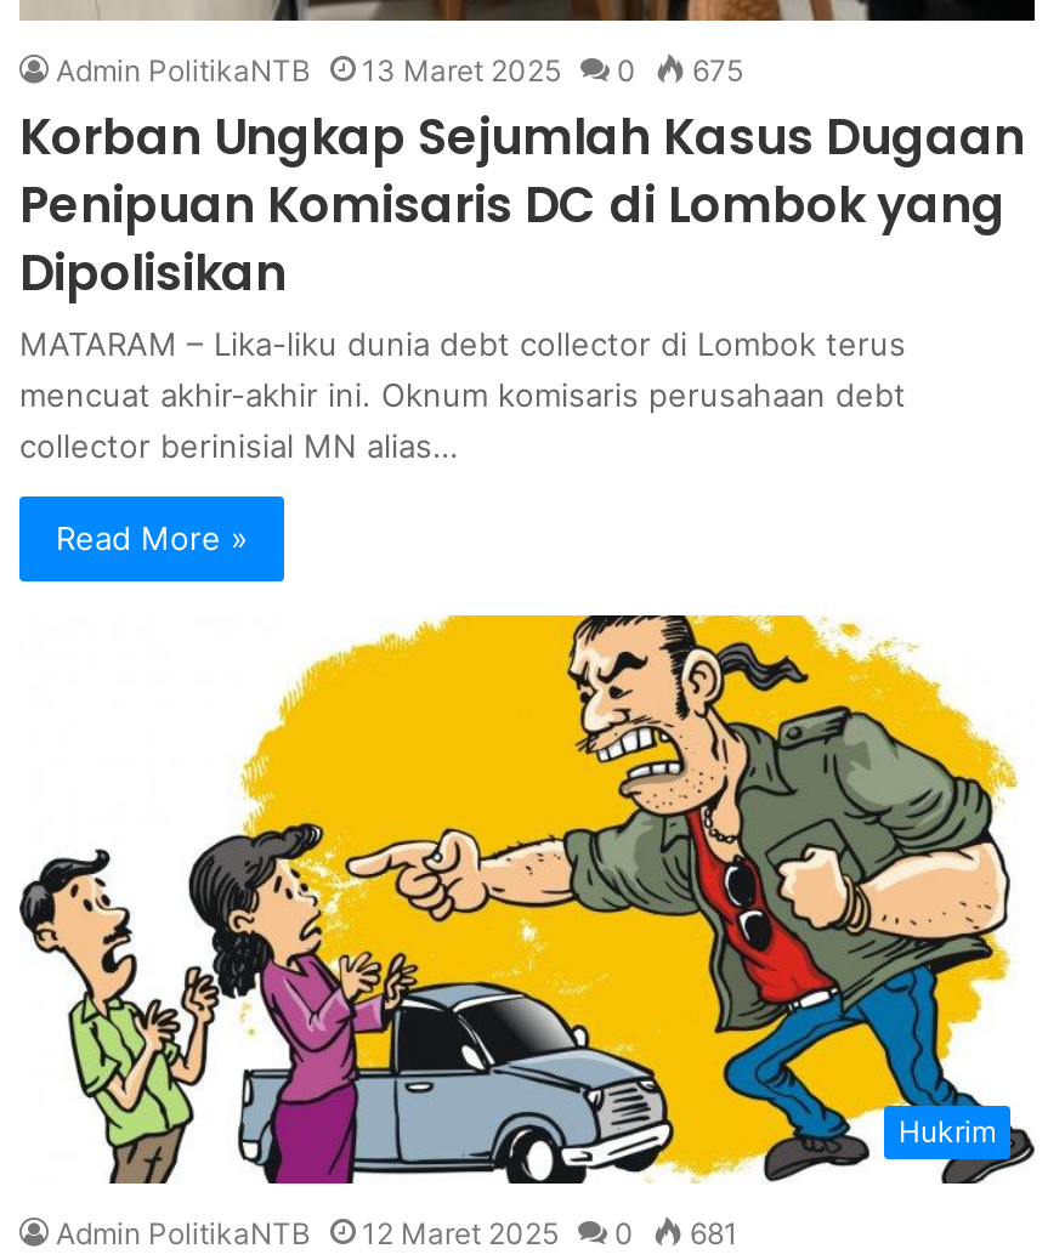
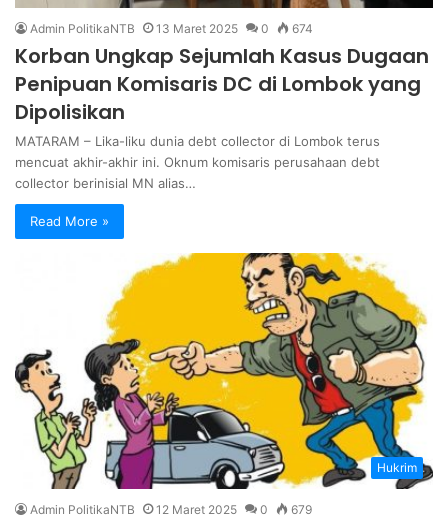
[56,51,743,87] Admin PolitikaNTB 13 Maret 2025 0 675 -> [30,21,313,36] Admin PolitikaNTB 13 Maret 2025 0 674
[56,1215,738,1252] Admin PolitikaNTB 12 Maret 2025 0 681 -> [30,502,312,517] Admin PolitikaNTB 12 Maret 2025 0 679

